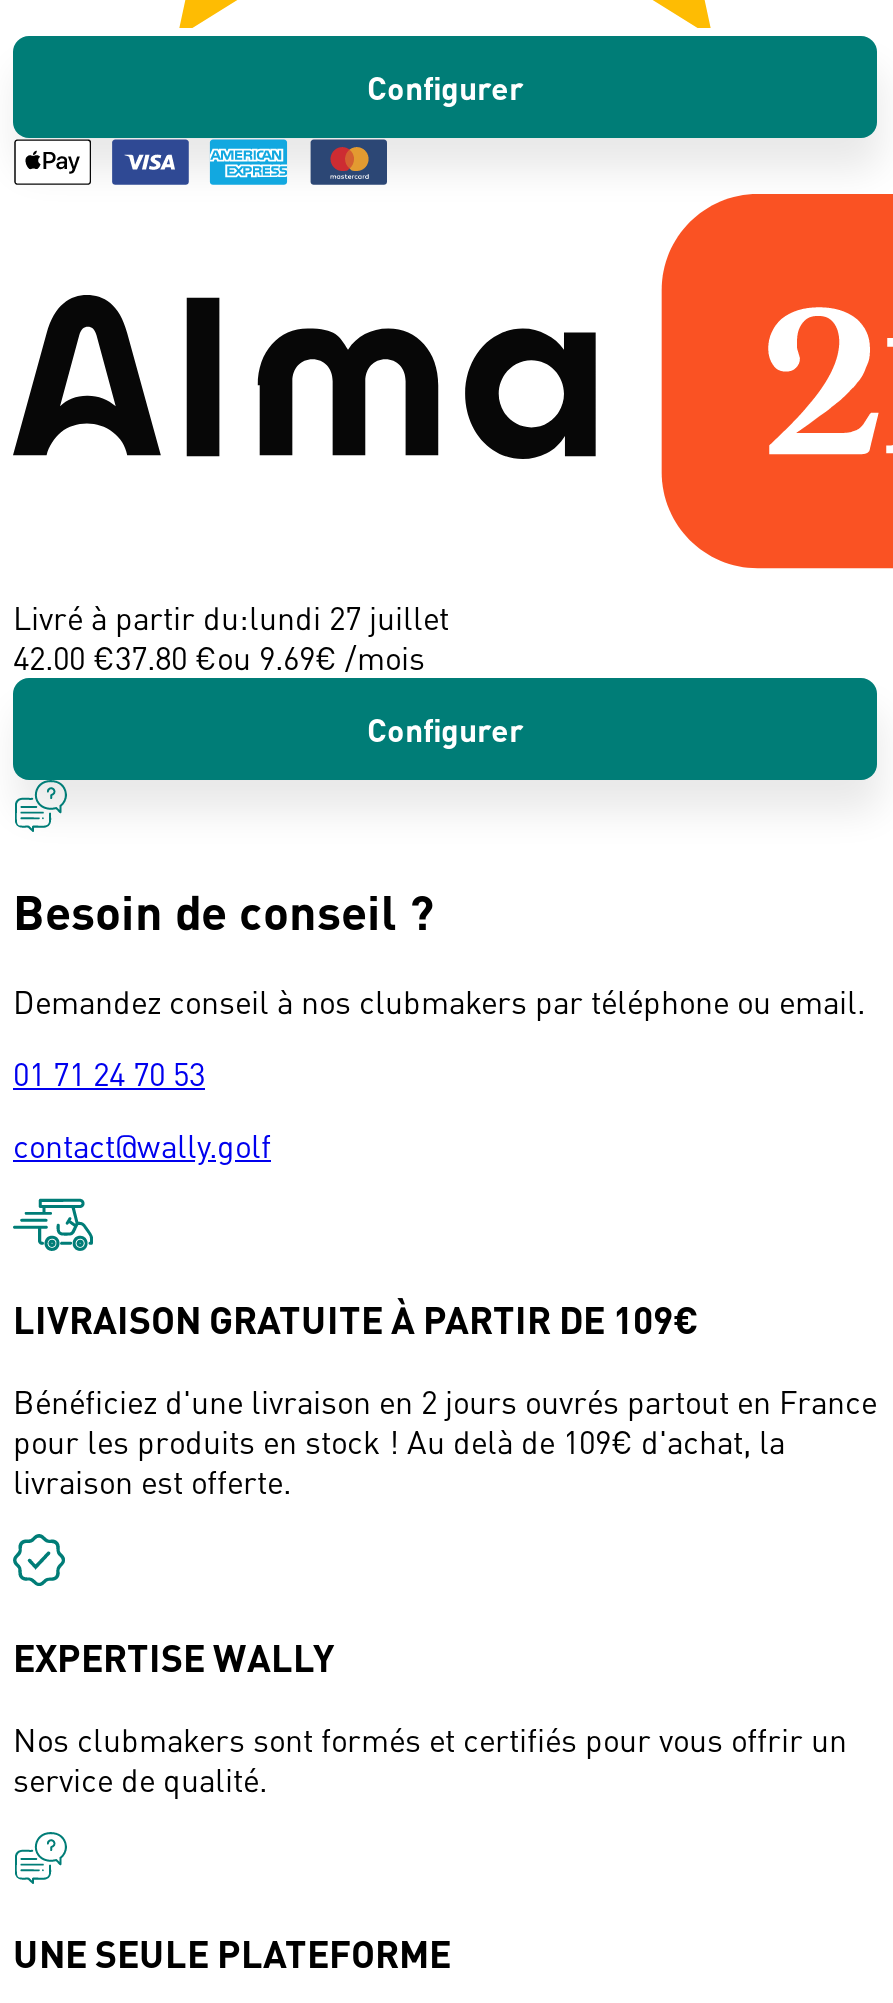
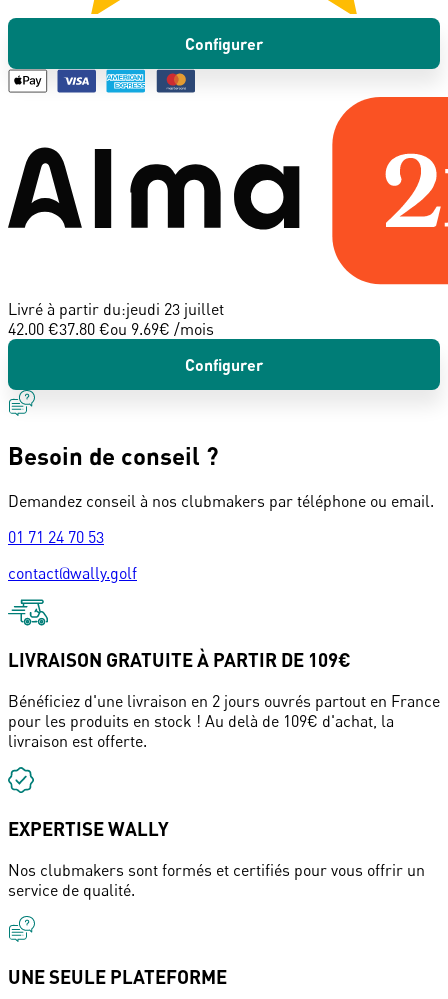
[13,598,449,638] Livré à partir du: lundi 27 juillet -> [8,299,224,319] Livré à partir du: jeudi 23 juillet

